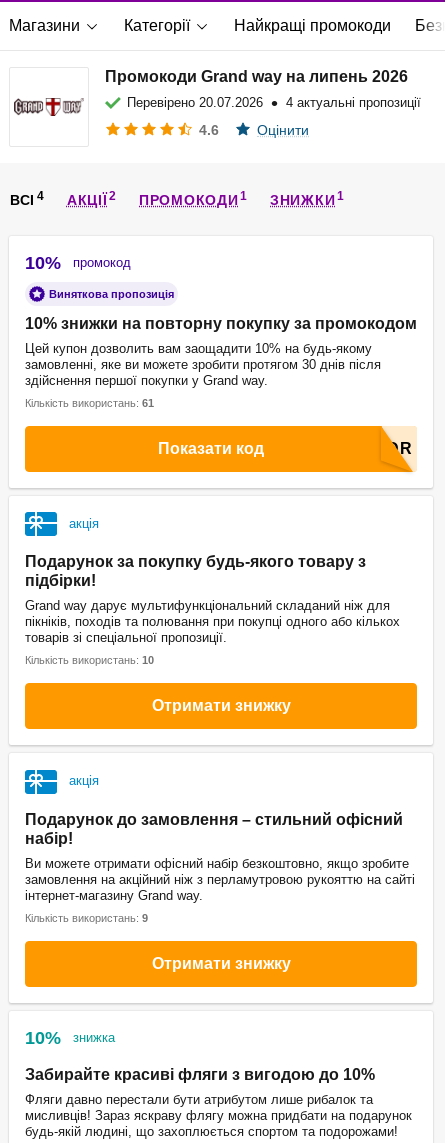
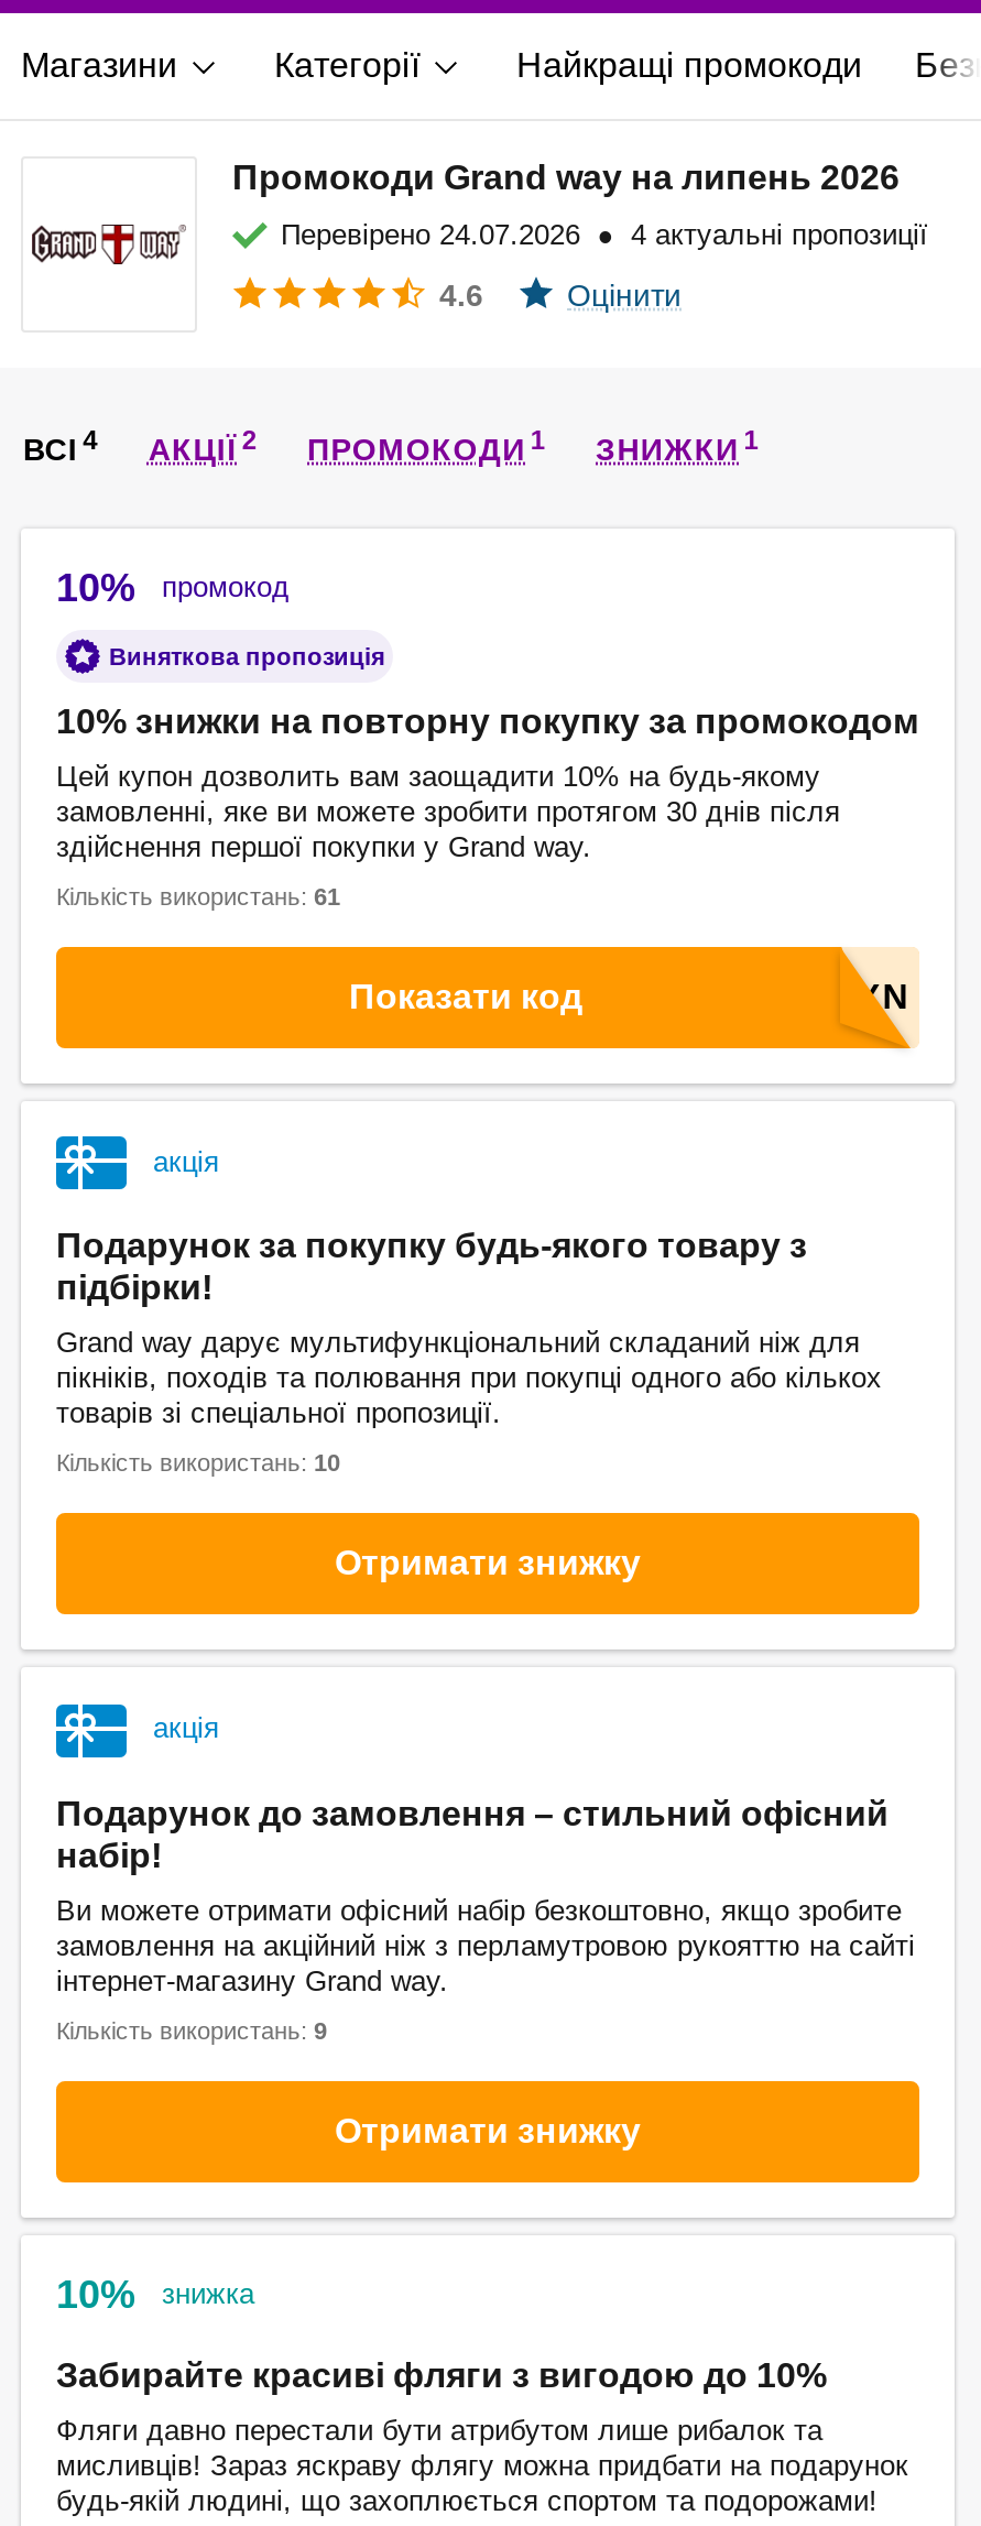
[123,92,421,114] Перевірено 20.07.2026 • 4 актуальні пропозиції -> [272,211,928,260] Перевірено 24.07.2026 • 4 актуальні пропозиції

